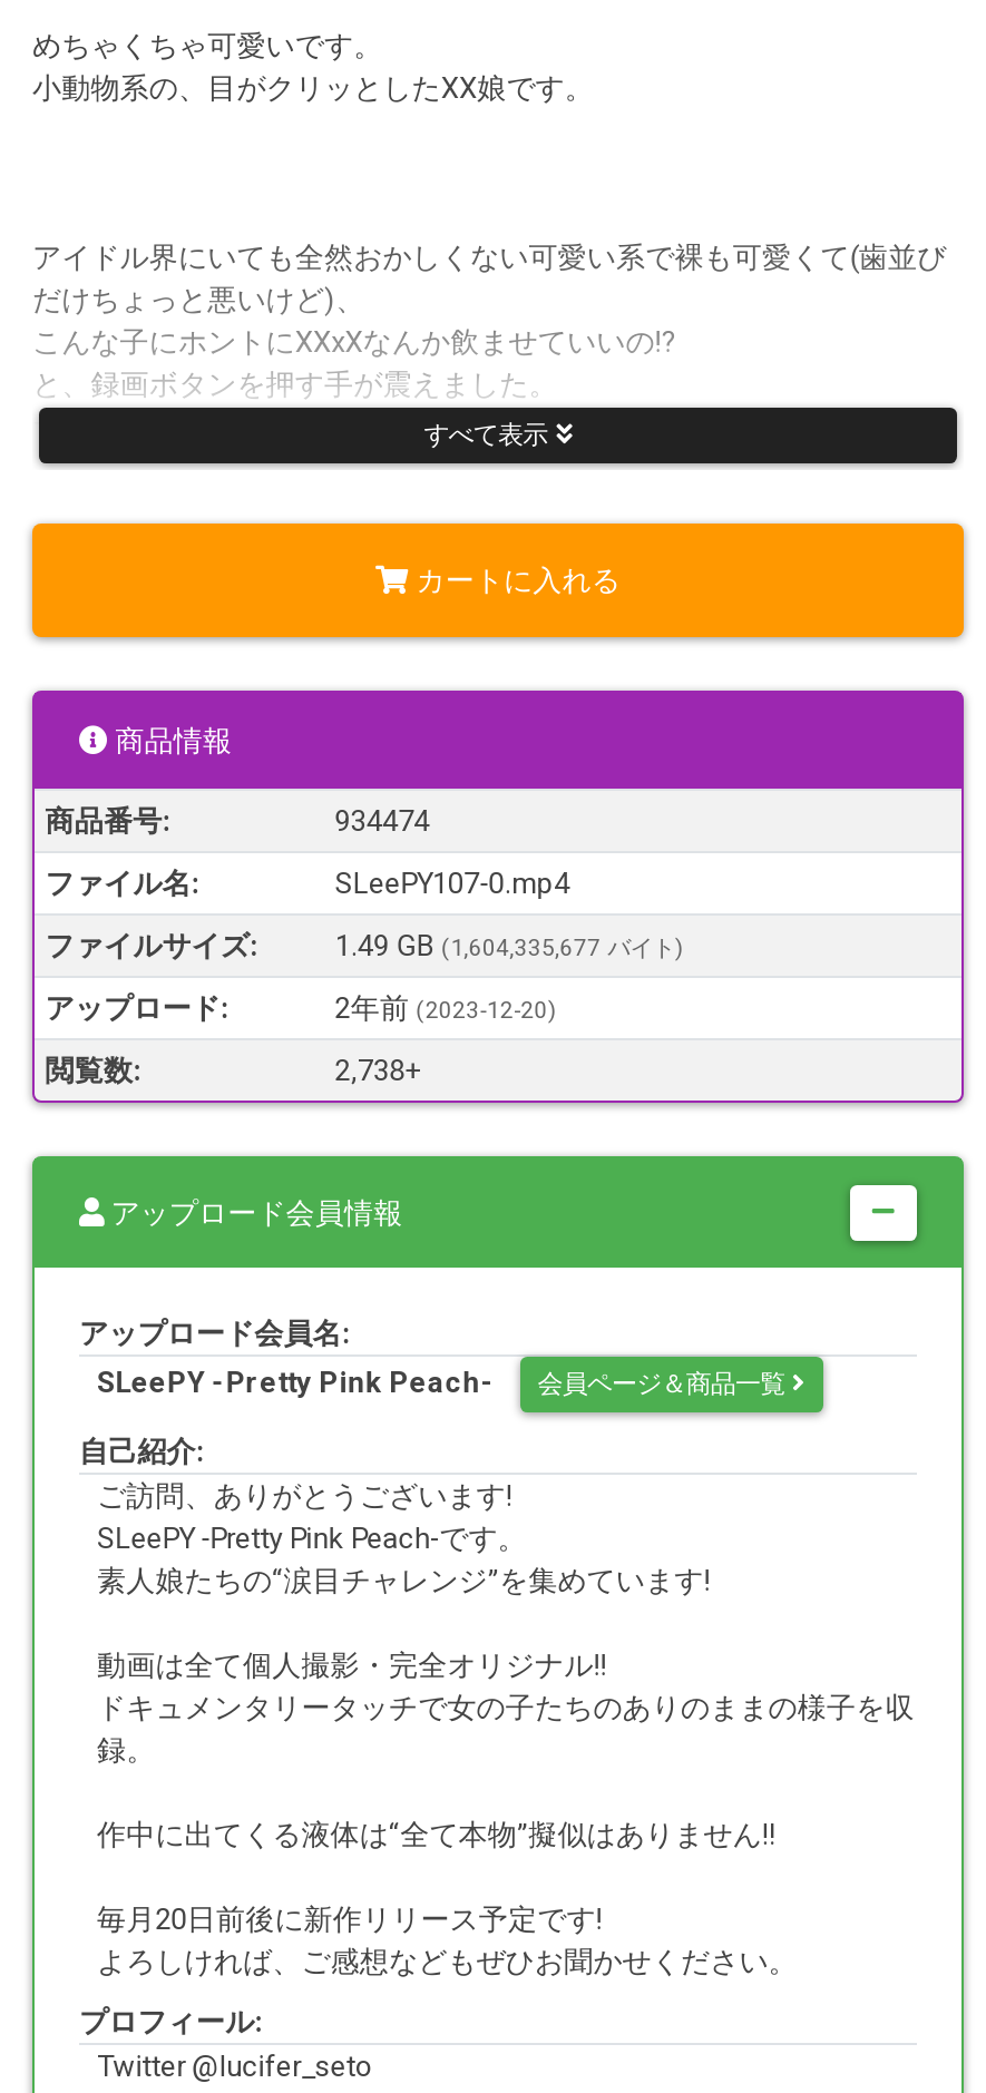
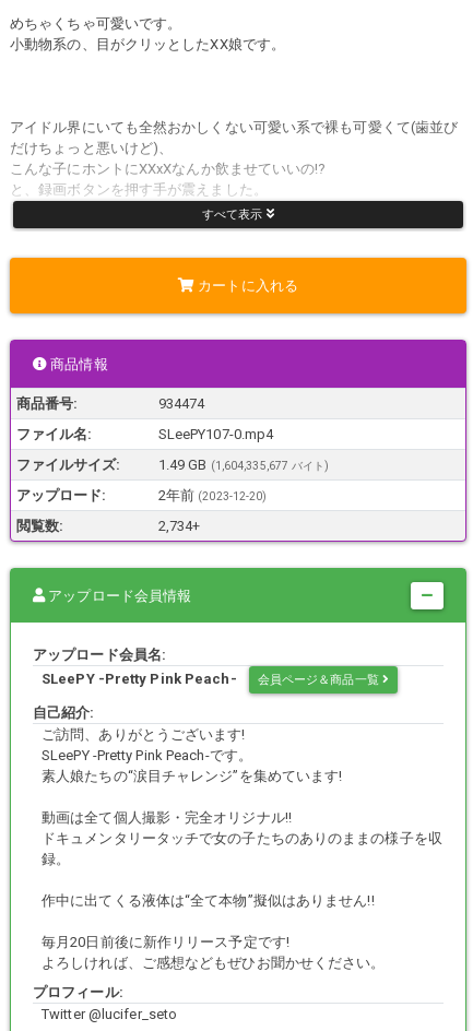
[335,1054,421,1087] 2,738+ -> [158,518,200,534] 2,734+

